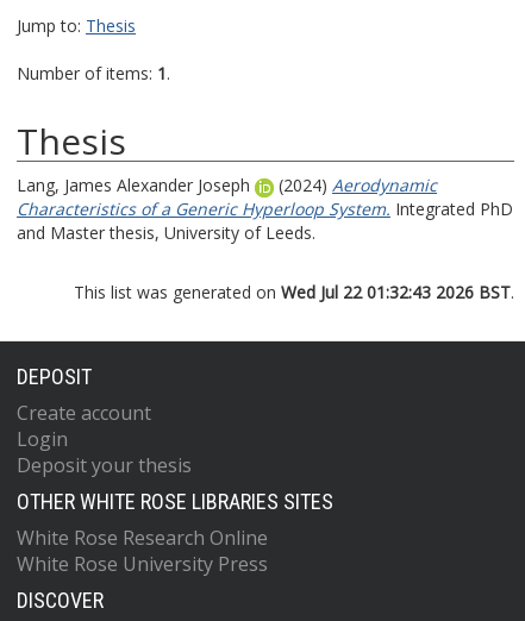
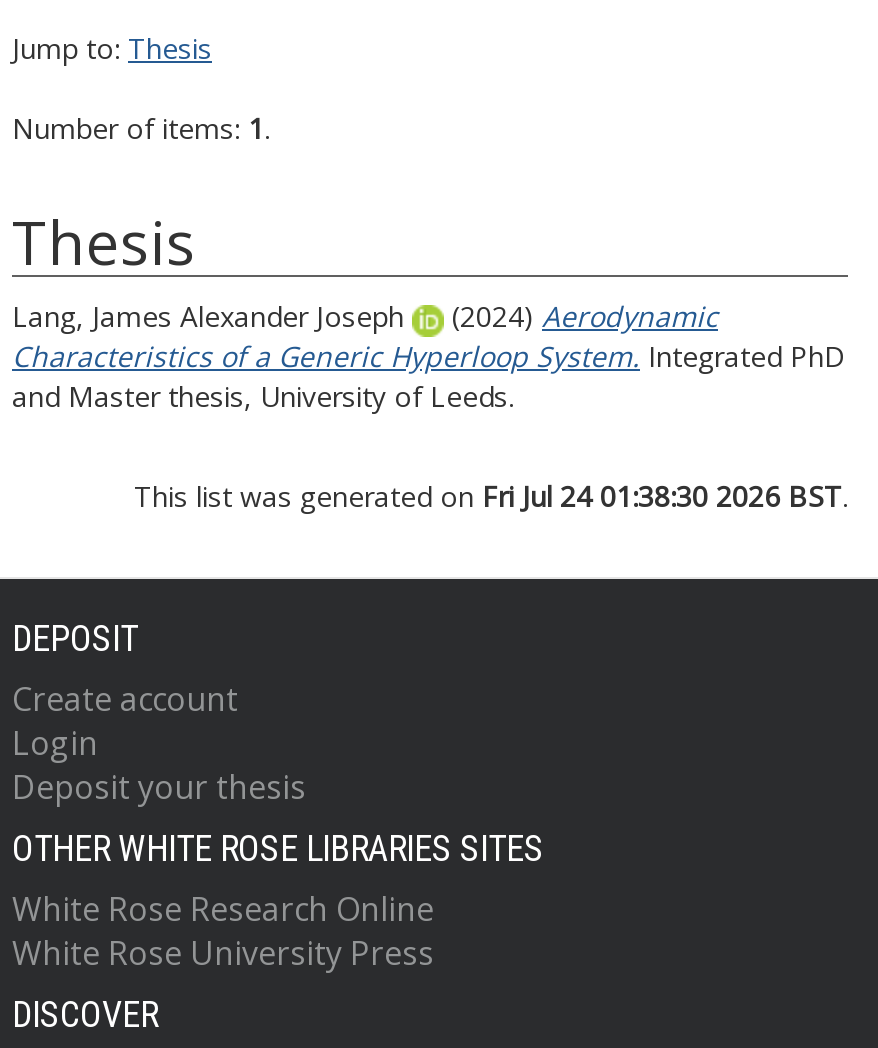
[74,281,514,303] This list was generated on Wed Jul 22 01:32:43 2026 BST. -> [134,477,848,515] This list was generated on Fri Jul 24 01:38:30 2026 BST.

